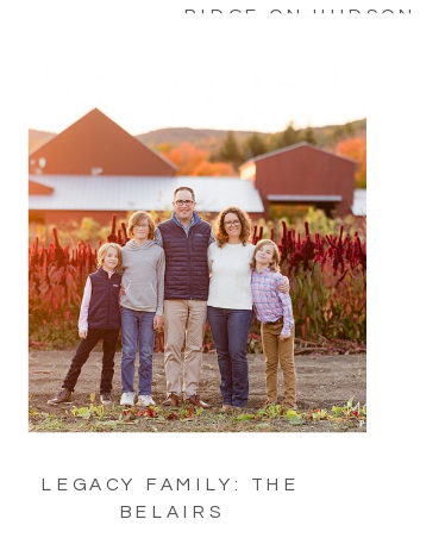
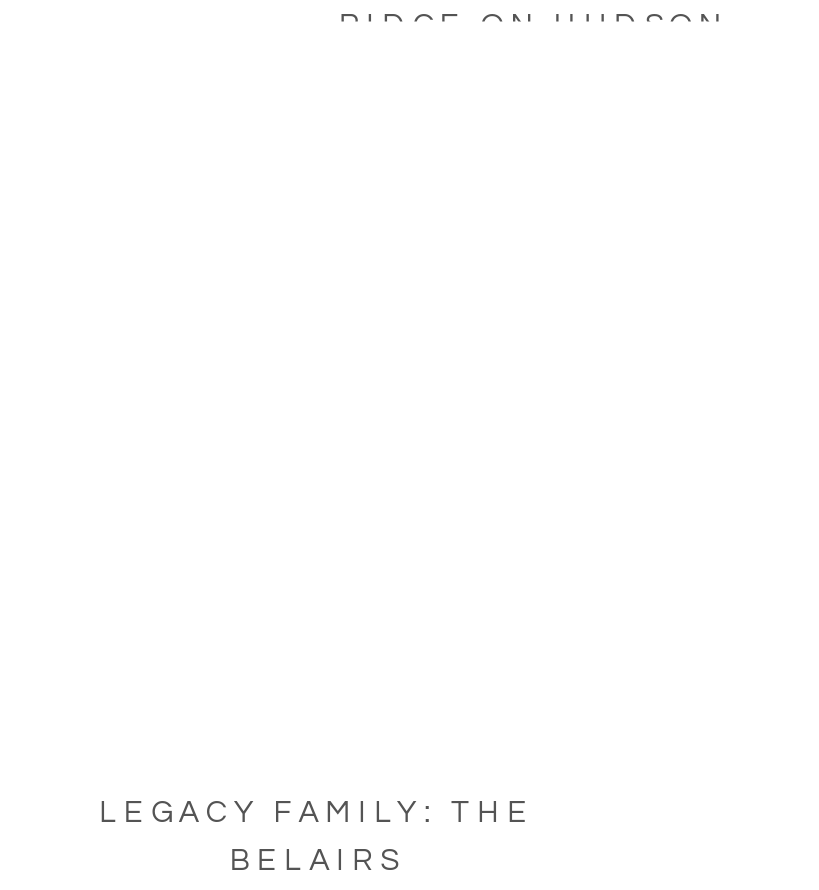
[27,106,368,433] [image] -> none

